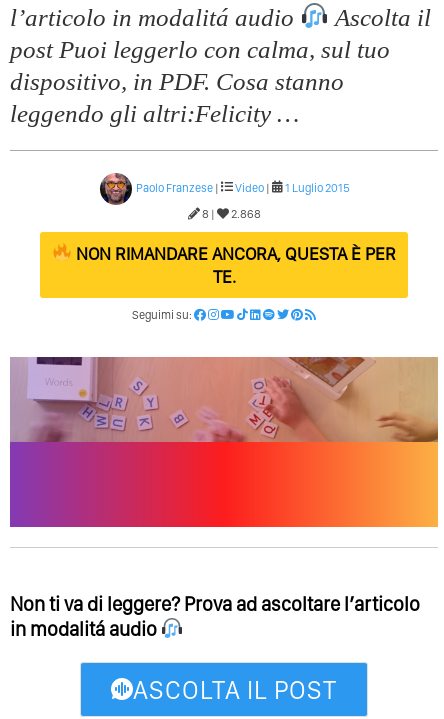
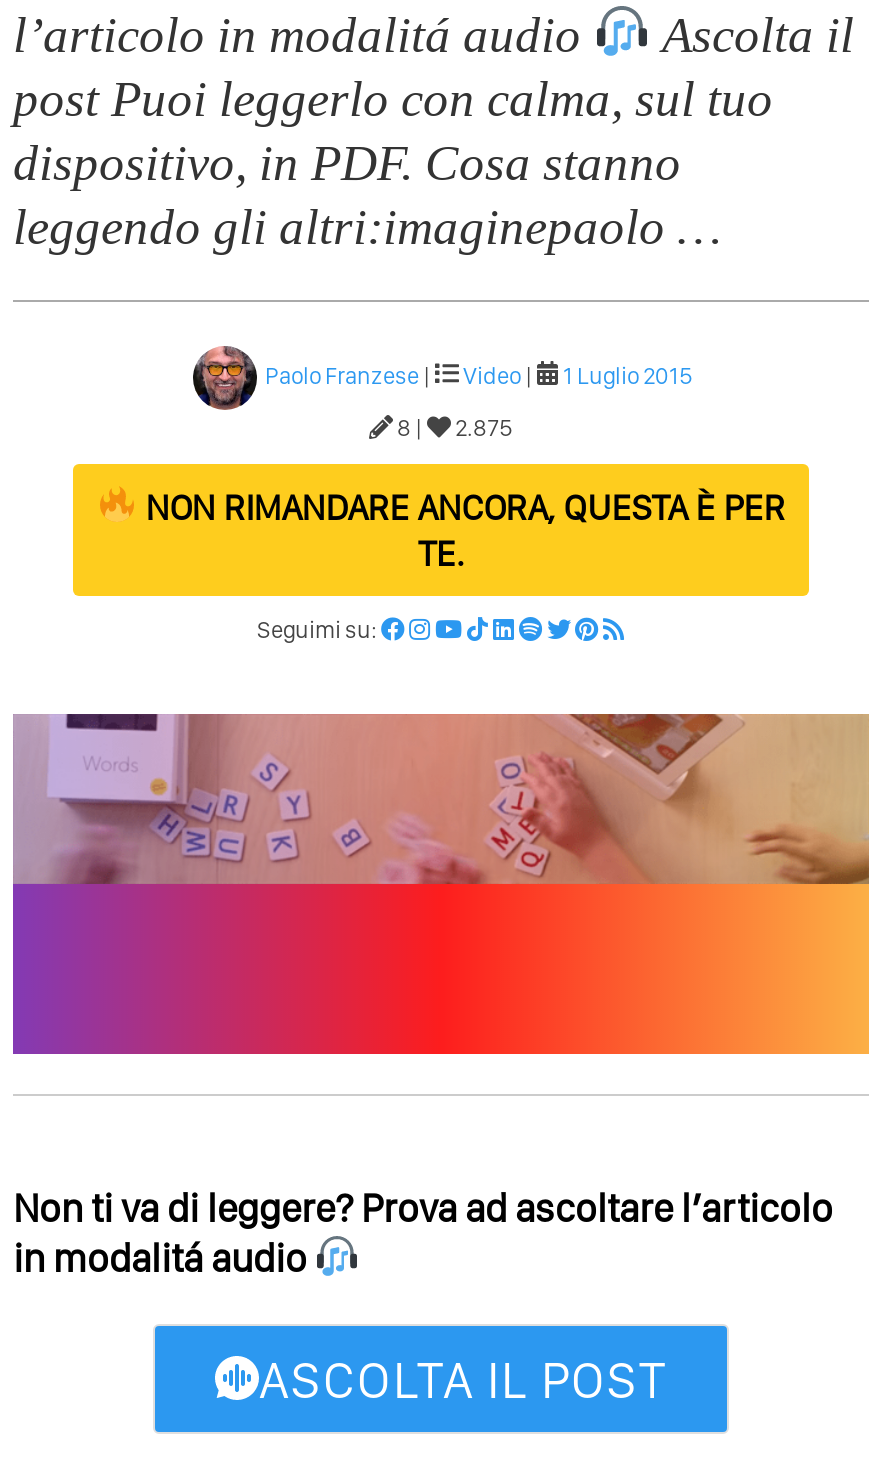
[10,99,299,126] leggendo gli altri:Felicity … -> [13,199,721,253] leggendo gli altri:imaginepaolo …
[228,206,260,220] 2.868 -> [451,413,513,441] 2.875

